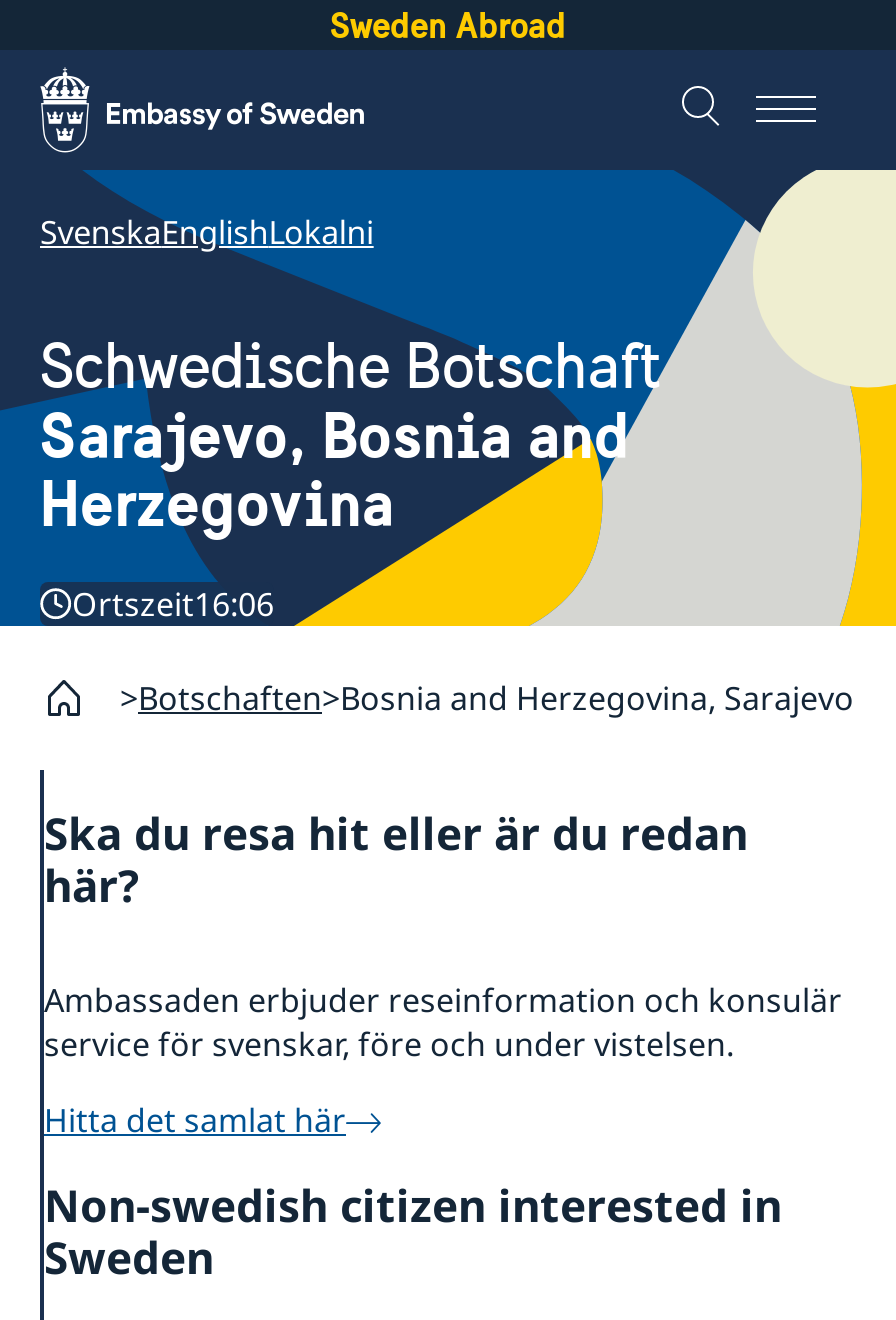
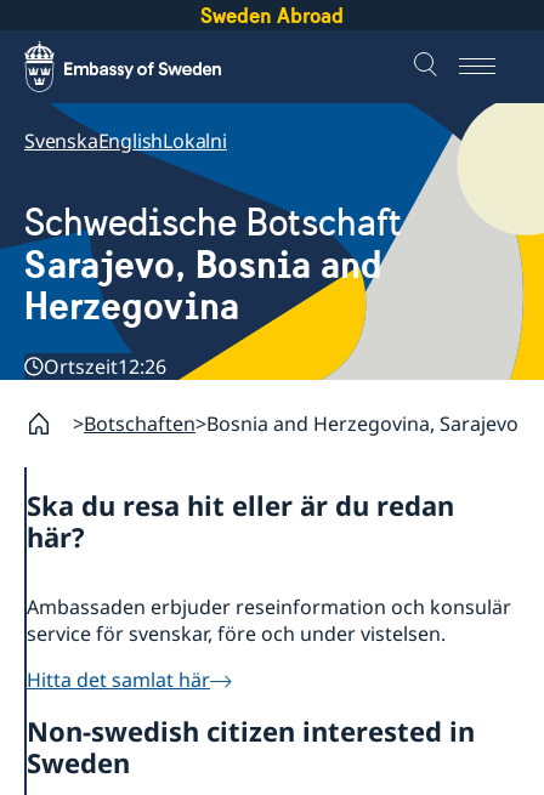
[72,581,274,625] Ortszeit16:06 -> [44,353,166,379] Ortszeit12:26

